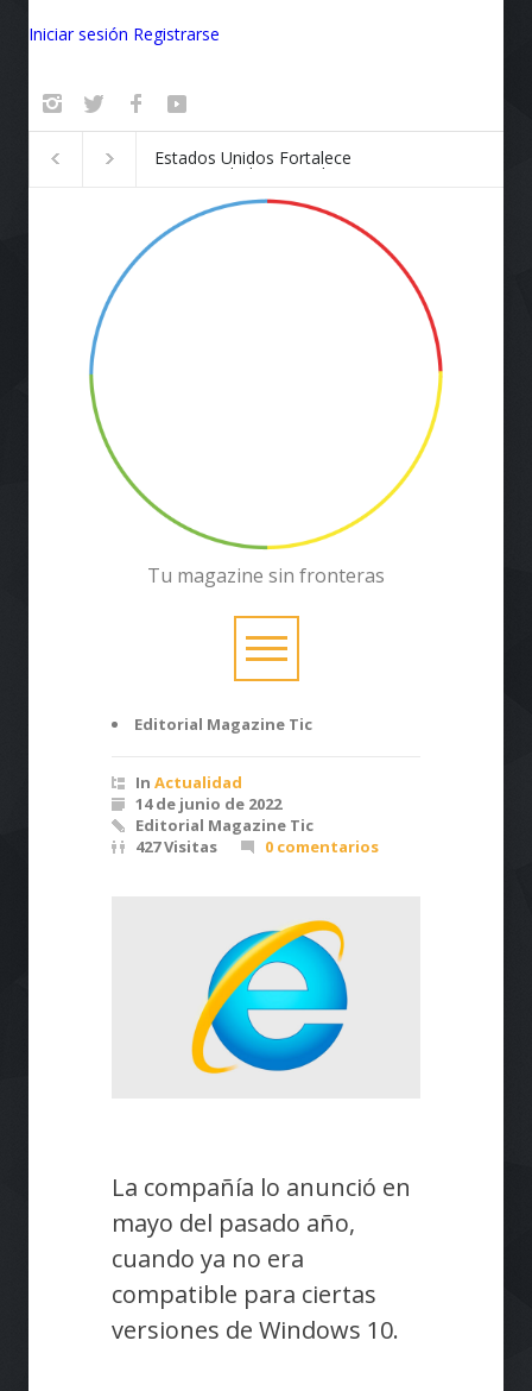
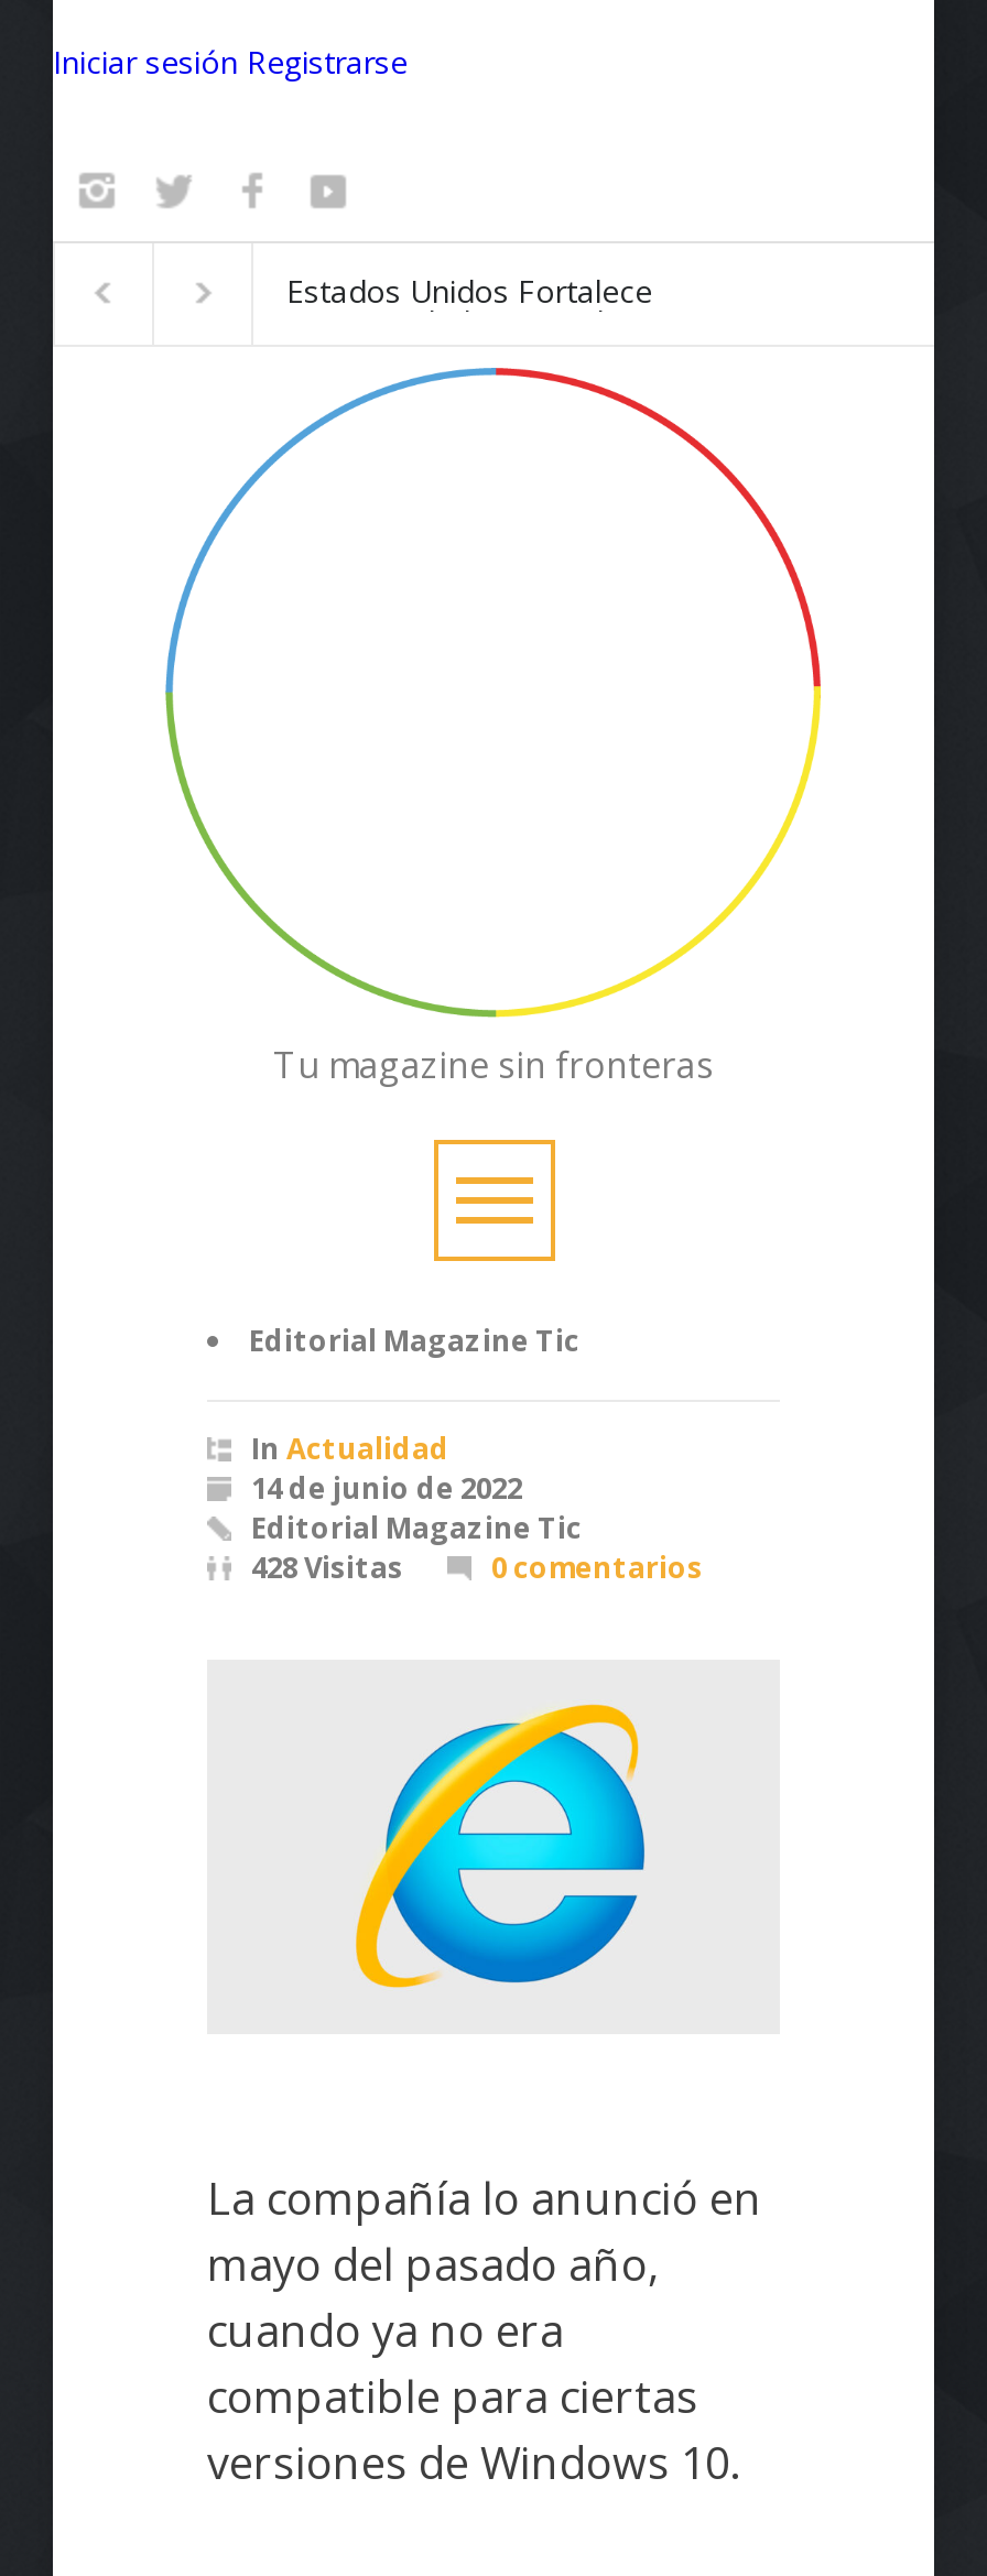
[135,836,217,857] 427 Visitas -> [251,1547,403,1587] 428 Visitas

